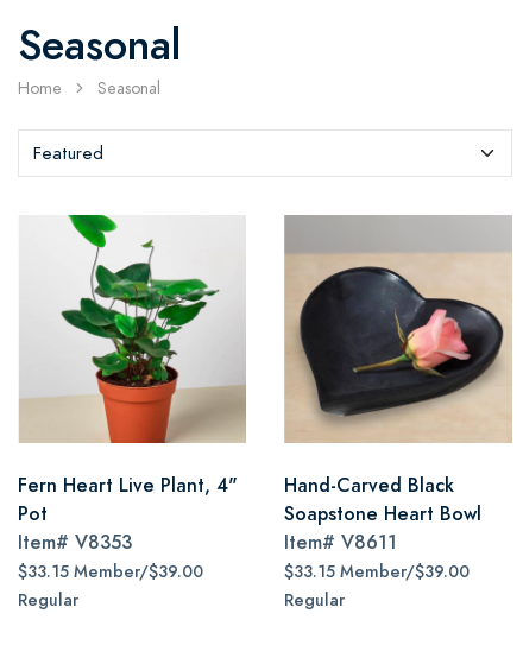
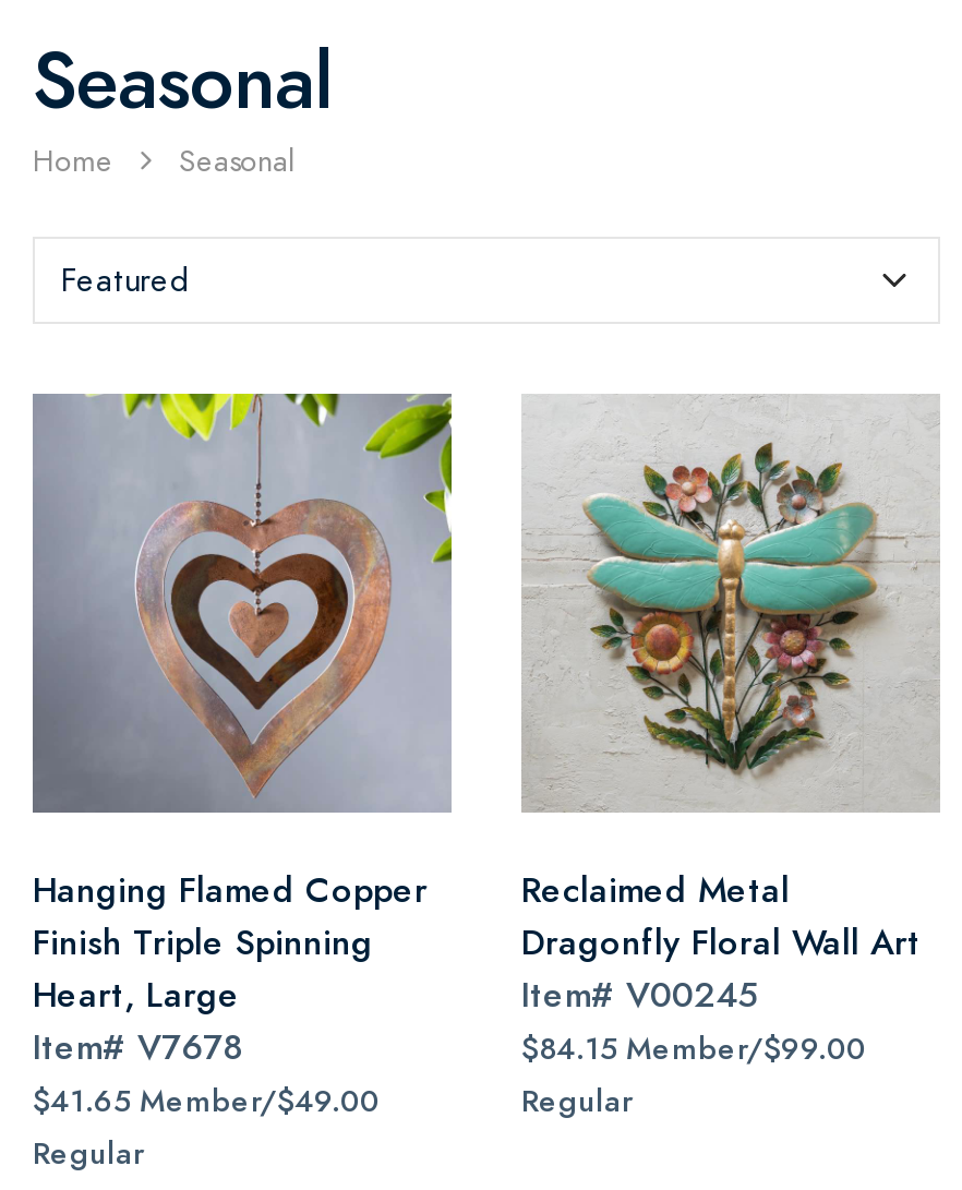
[18,214,246,583] [image] | Fern Heart Live Plant, 4" | Pot | Item#V8353 | $33.15 Member/$39.00 -> [31,392,454,1122] [image] | Hanging Flamed Copper | Finish Triple Spinning | Heart, Large | Item#V7678 | $41.65 Member/$49.00
[284,215,510,583] [image] | Hand-Carved Black | Soapstone Heart Bowl | Item#V8611 | $33.15 Member/$39.00 -> [521,396,938,1070] [image] | Reclaimed Metal | Dragonfly Floral Wall Art | Item#V00245 | $84.15 Member/$99.00

